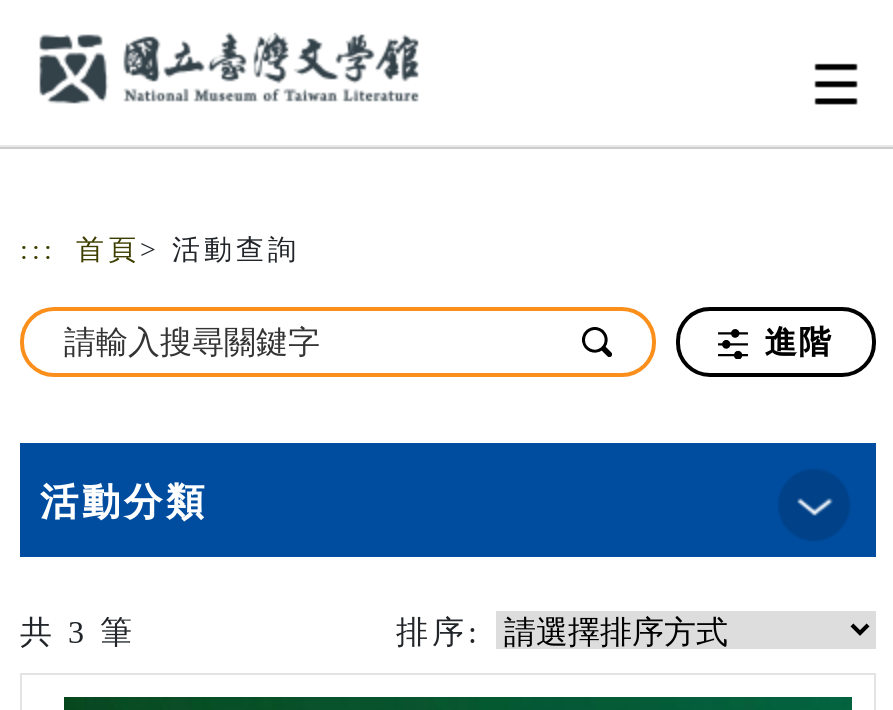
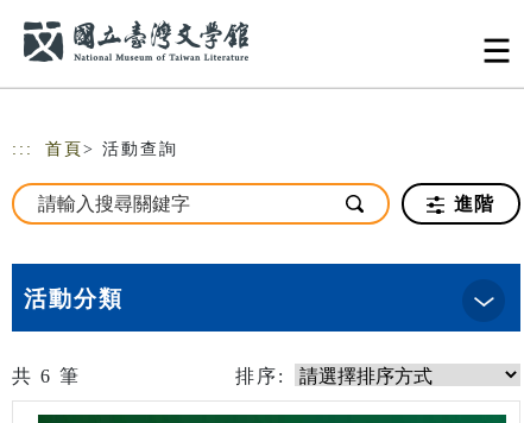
[20,615,136,649] 共3筆 -> [12,366,81,386] 共6筆

